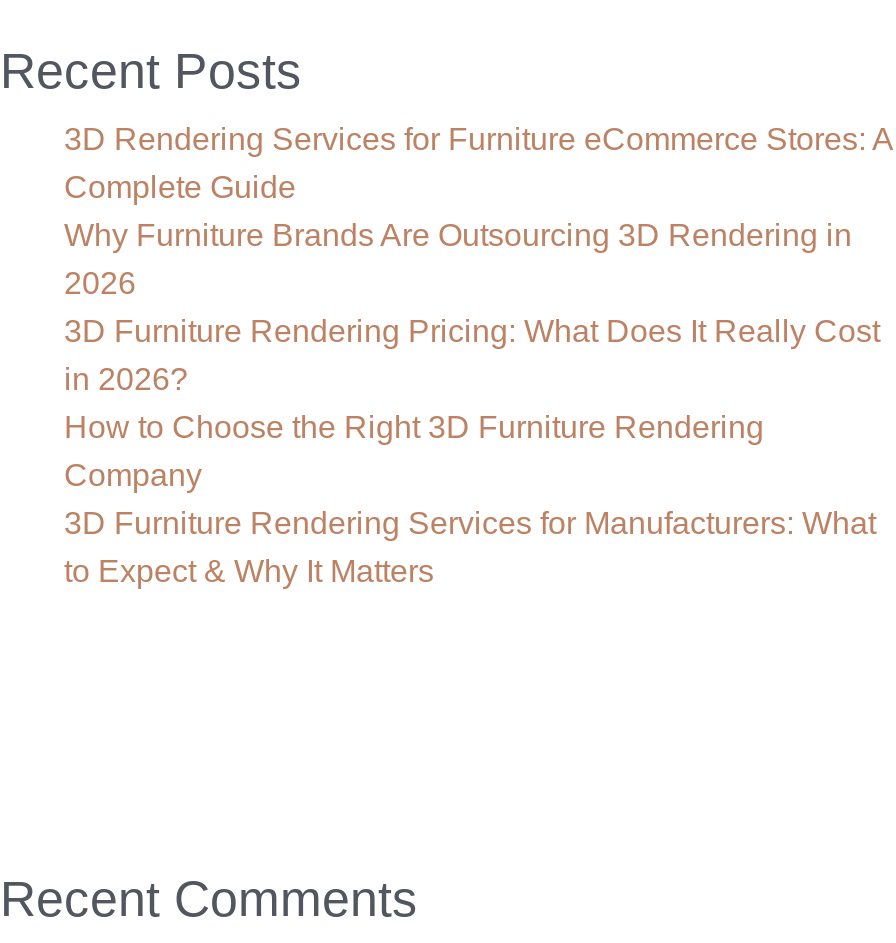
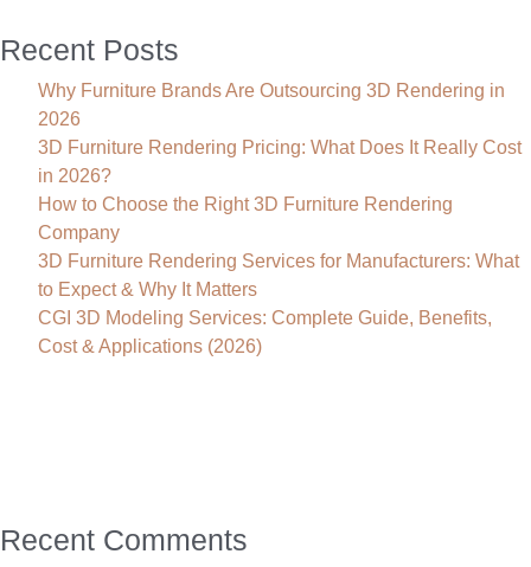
[64,122,892,204] 3D Rendering Services for Furniture eCommerce Stores: A | Complete Guide -> none
moved [64,218,880,588] -> [38,80,522,299]: Why Furniture Brands Are Outsourcing 3D Rendering in | 2026 | 3D Furniture Rendering Pricing: What Does It Really Cost | in 2026? | How to Choose the Right 3D Furniture Rendering | Company | 3D Furniture Rendering Services for Manufacturers: What | to Expect & Why It Matters
none -> [38,308,492,356] CGI 3D Modeling Services: Complete Guide, Benefits, | Cost & Applications (2026)

